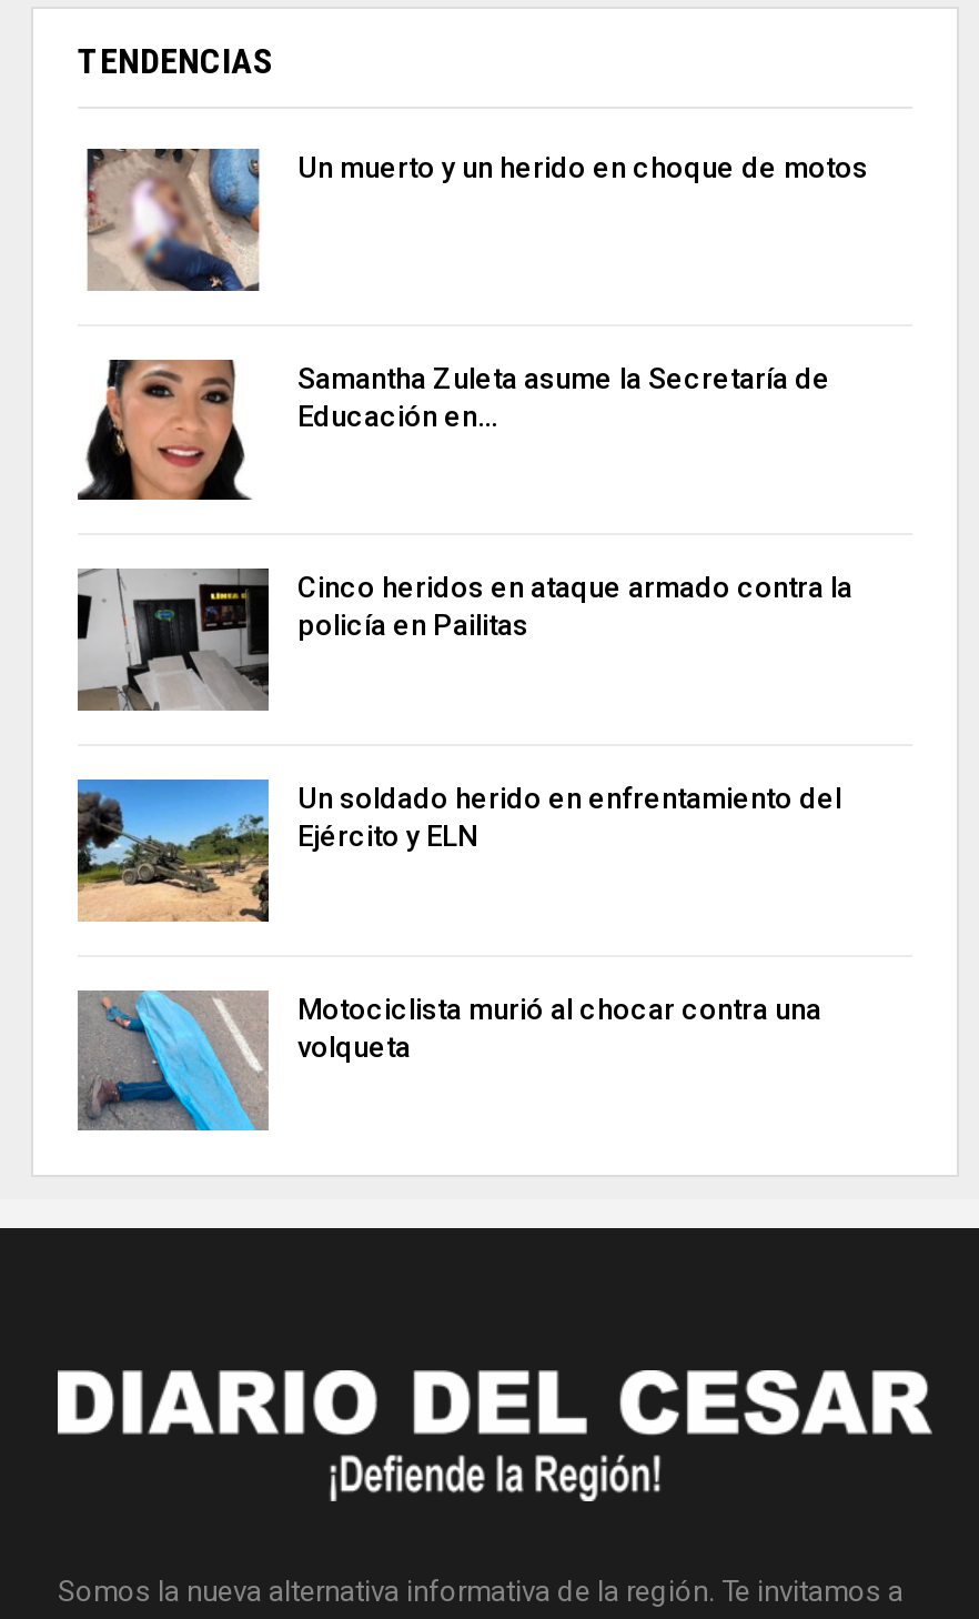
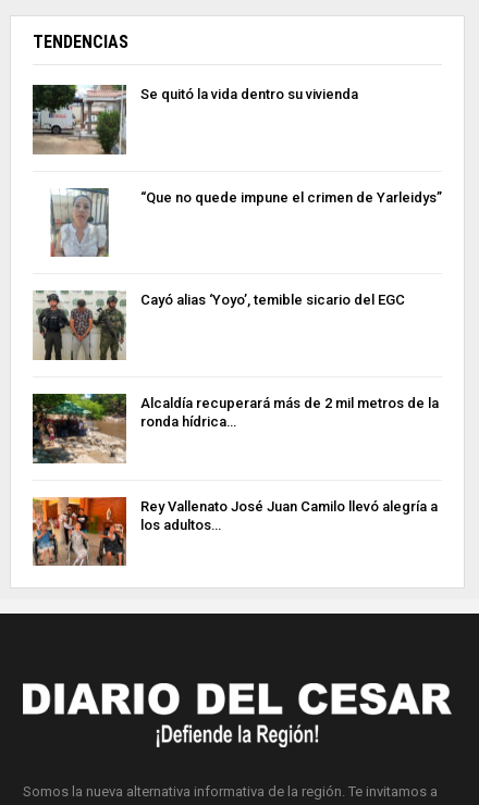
[78,147,868,293] [image] | Un muerto y un herido en choque de motos -> [32,84,358,156] [image] | Se quitó la vida dentro su vivienda
[75,358,830,502] [image] | Samantha Zuleta asume la Secretaría de | Educación en… -> [33,187,442,258] [image] | “Que no quede impune el crimen de Yarleidys”
[75,566,852,711] [image] | Cinco heridos en ataque armado contra la | policía en Pailitas -> [33,290,405,361] [image] | Cayó alias ‘Yoyo’, temible sicario del EGC
[75,777,841,922] [image] | Un soldado herido en enfrentamiento del | Ejército y ELN -> [32,393,439,465] [image] | Alcaldía recuperará más de 2 mil metros de la | ronda hídrica…
[75,988,821,1133] [image] | Motociclista murió al chocar contra una | volqueta -> [32,496,438,567] [image] | Rey Vallenato José Juan Camilo llevó alegría a | los adultos…

